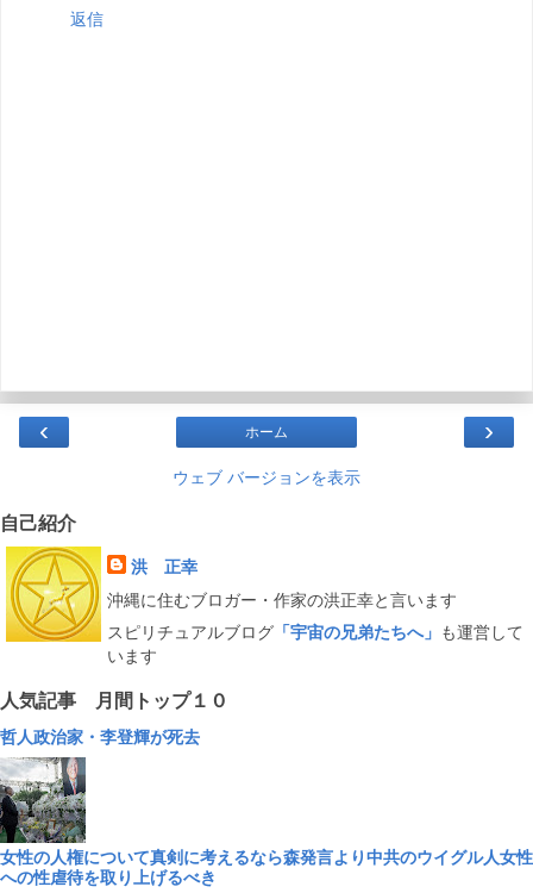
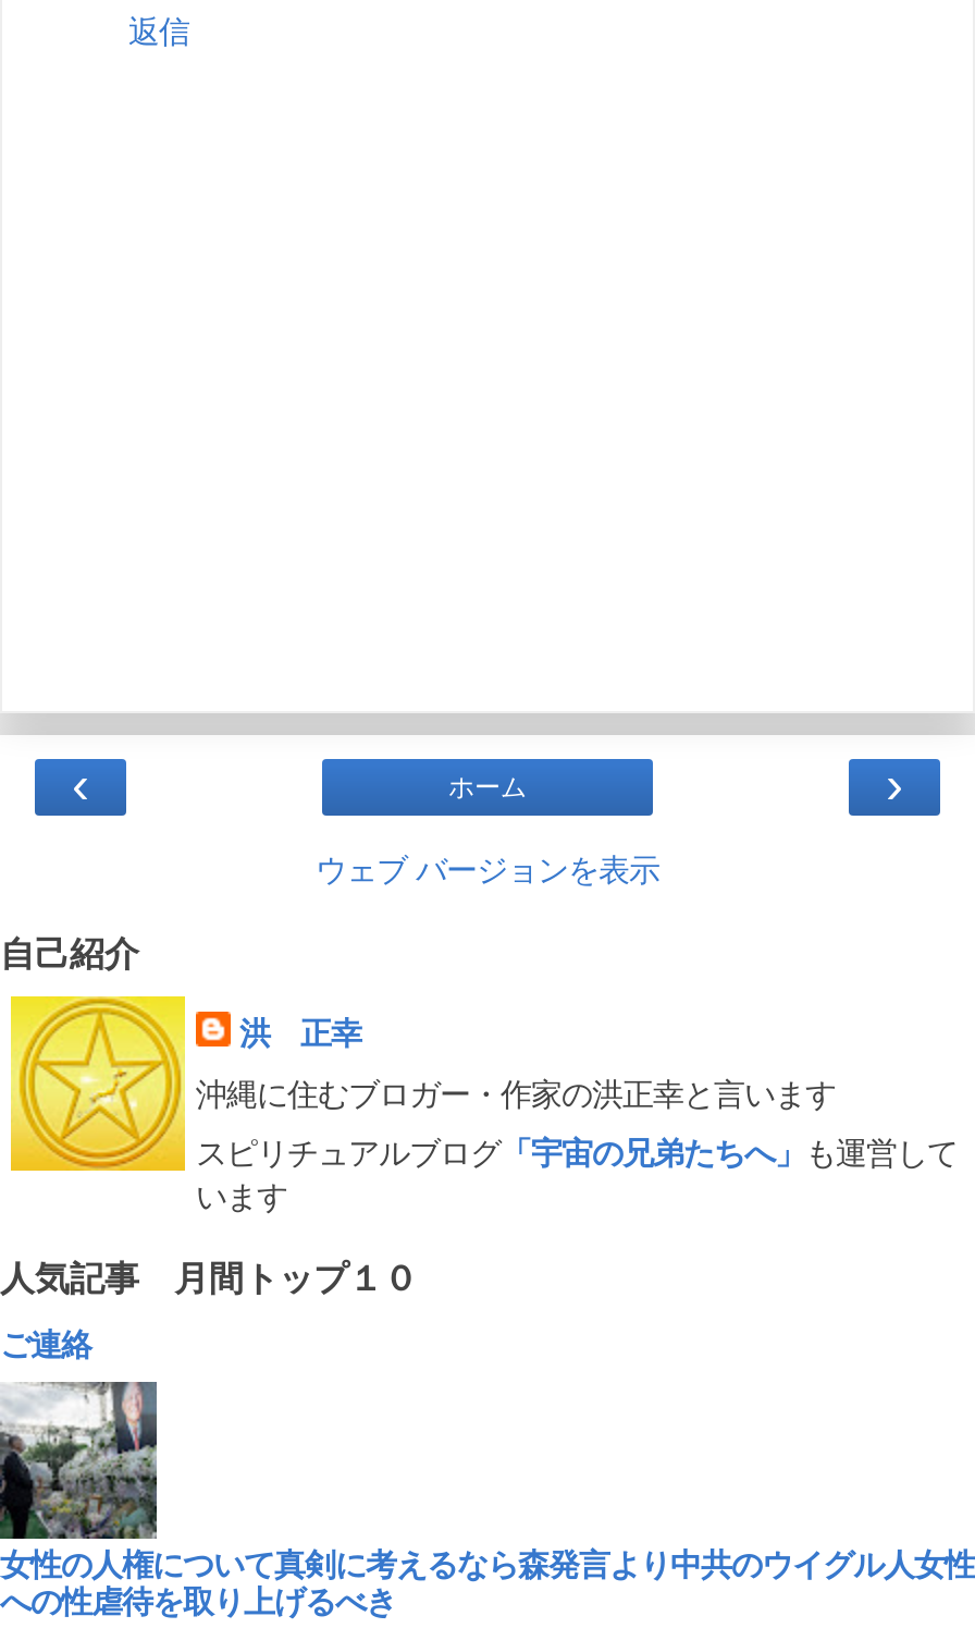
[0,728,200,747] 哲人政治家・李登輝が死去 -> [0,1328,91,1363] ご連絡

